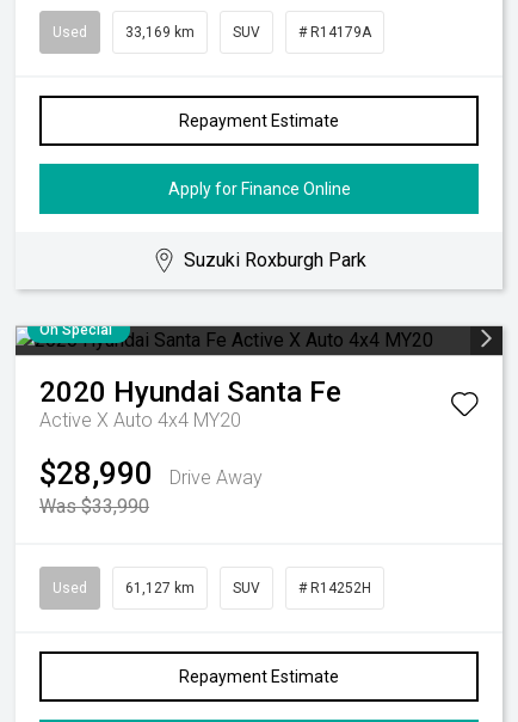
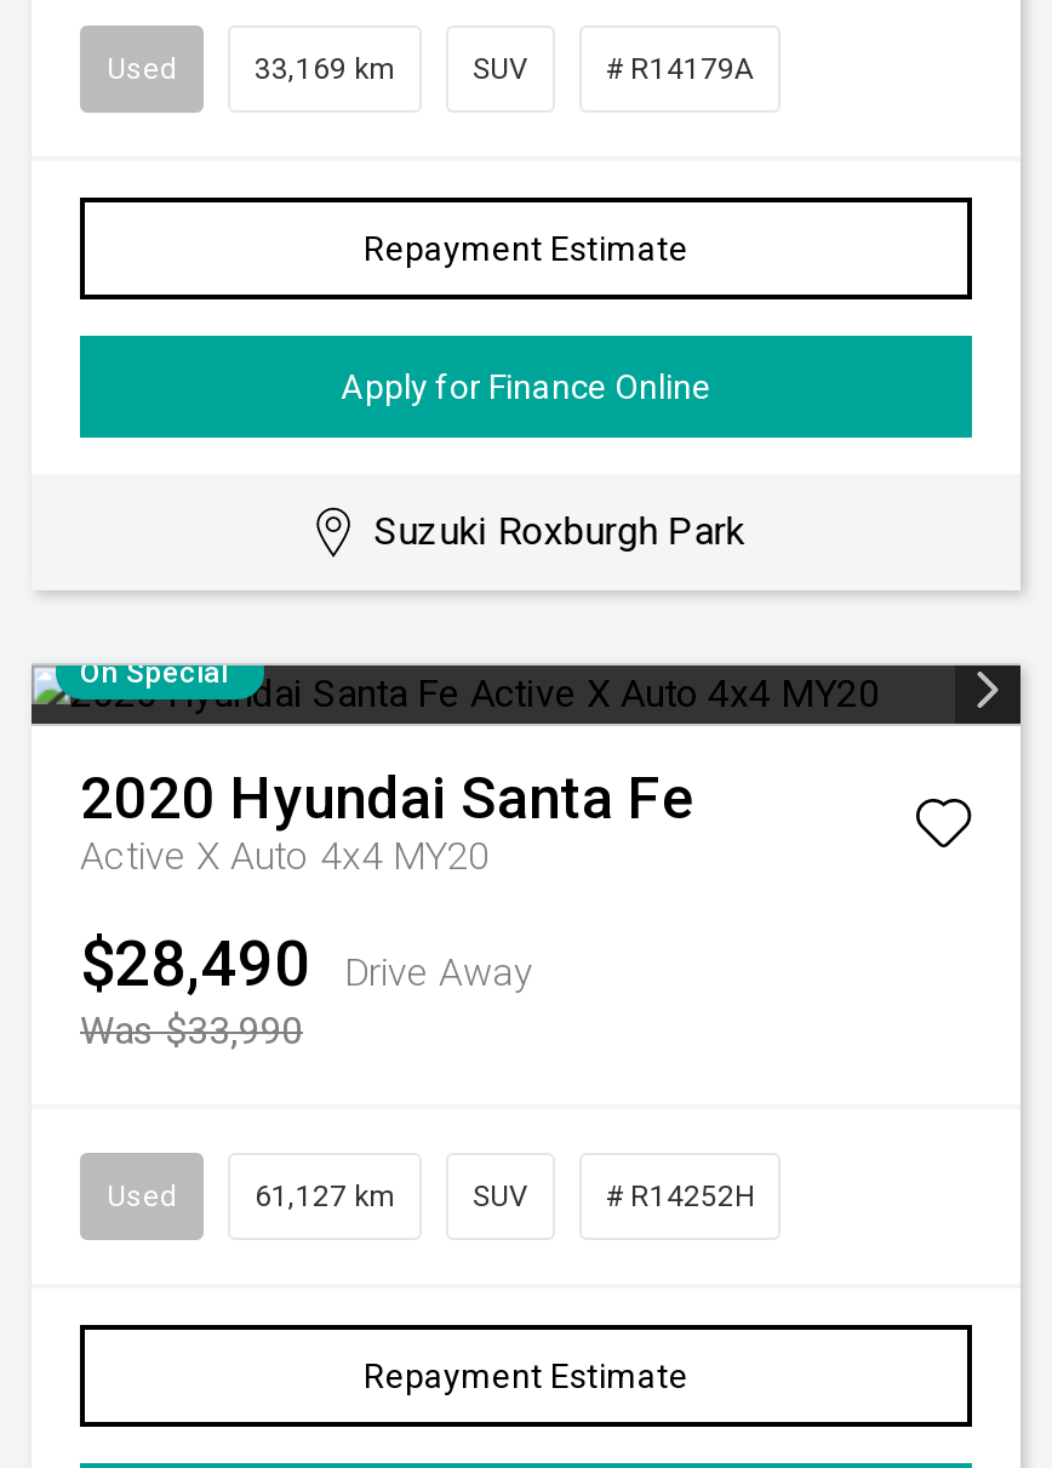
[39,455,263,491] $28,990 Drive Away -> [80,927,533,1000] $28,490 Drive Away

